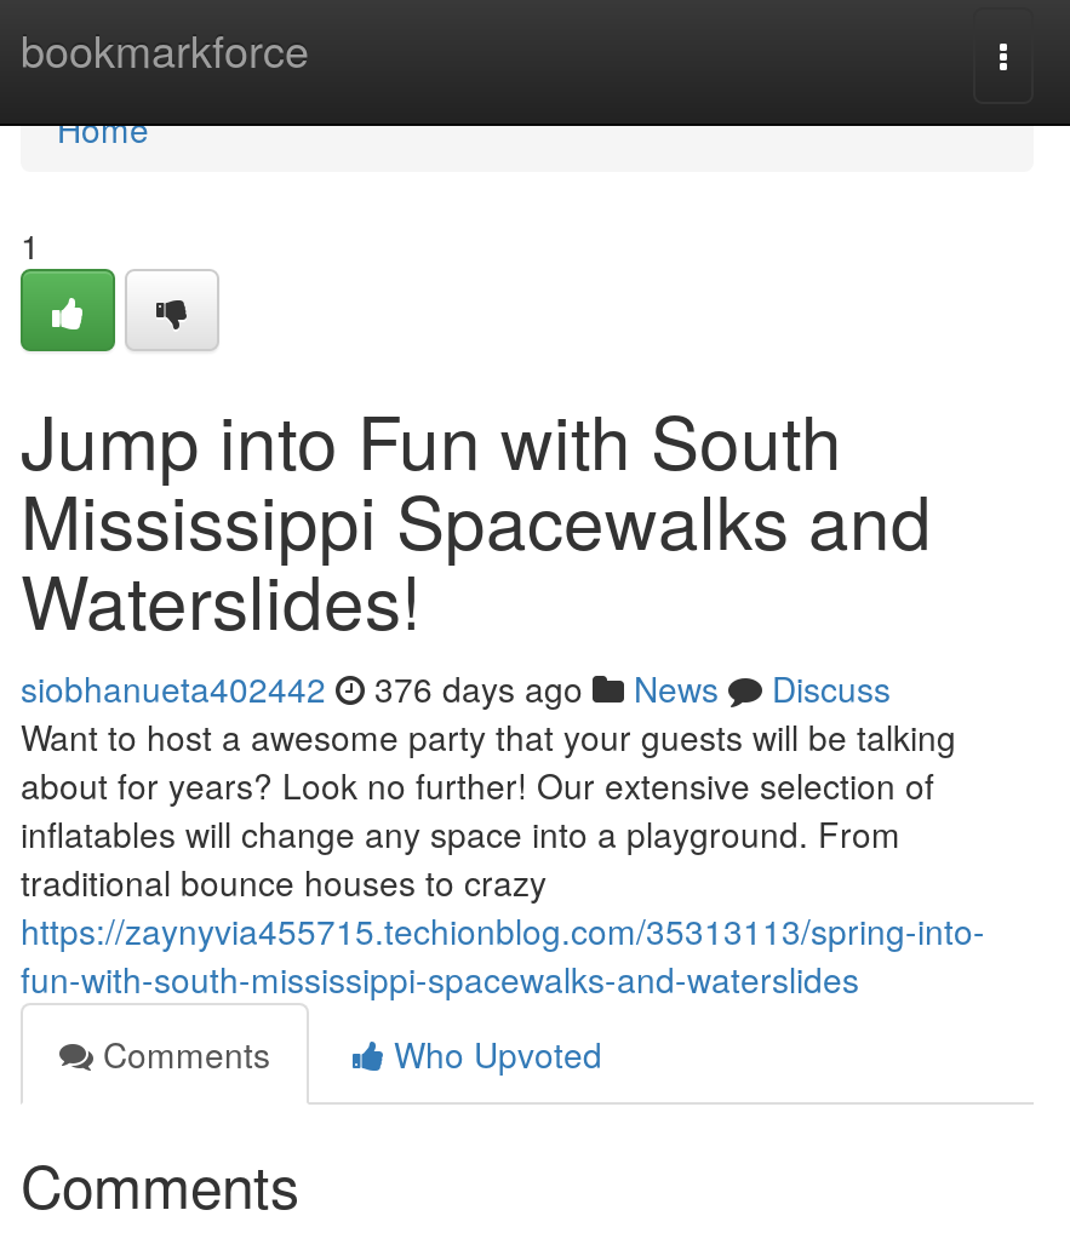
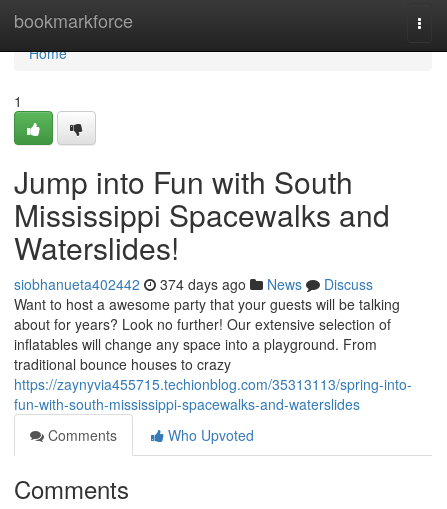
[21,664,891,712] siobhanueta402442 376 days ago News Discuss -> [14,274,373,294] siobhanueta402442 374 days ago News Discuss

